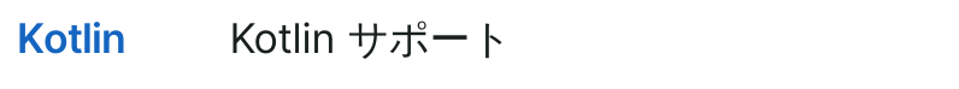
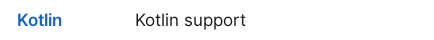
[229,14,511,62] Kotlin サポート -> [135,10,246,30] Kotlin support

